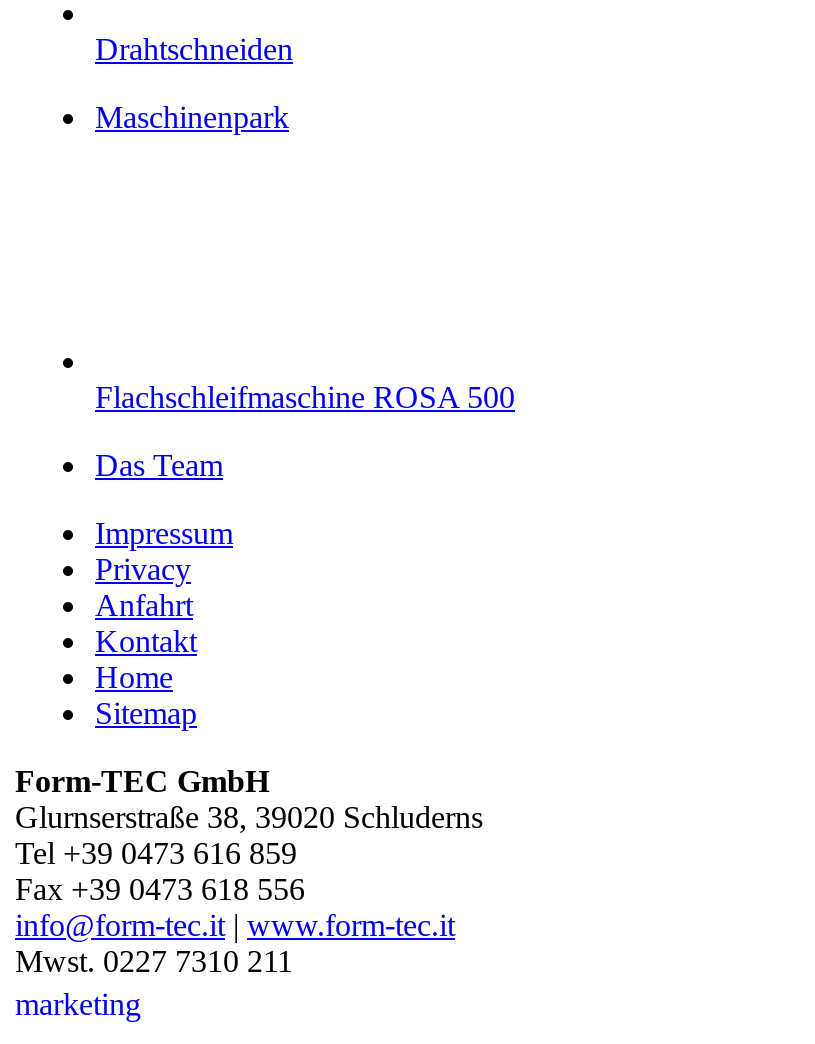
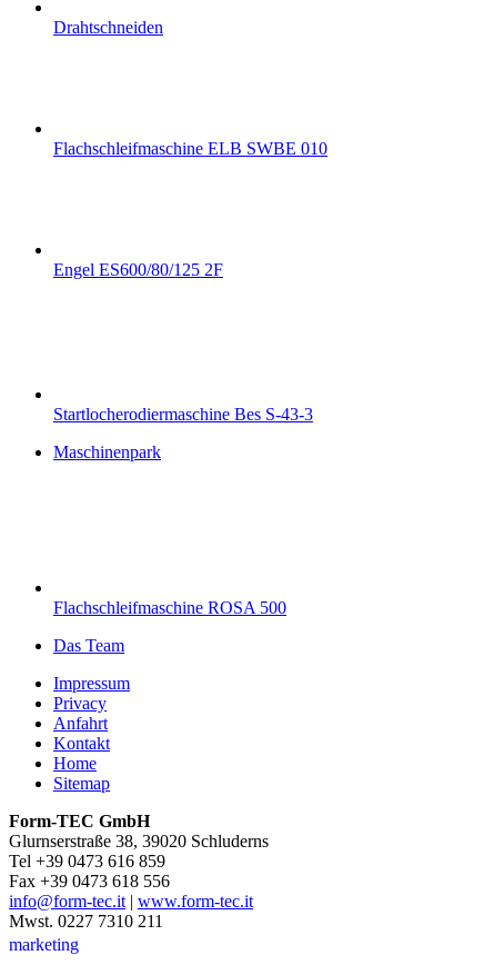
none -> [53,139,327,158] Flachschleifmaschine ELB SWBE 010
none -> [53,261,223,279] Engel ES600/80/125 2F
none -> [53,405,313,424] Startlocherodiermaschine Bes S-43-3

